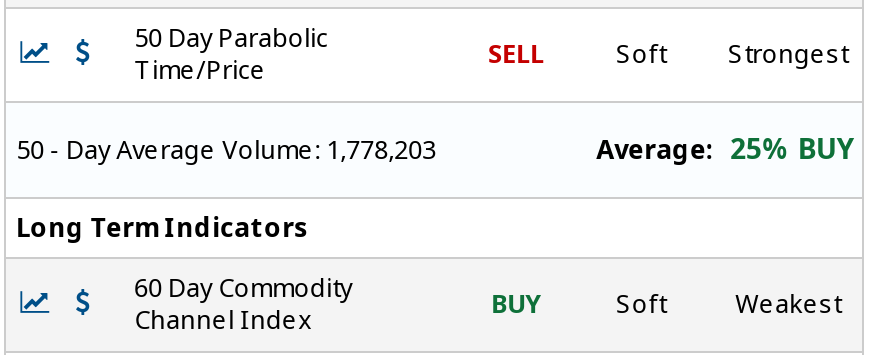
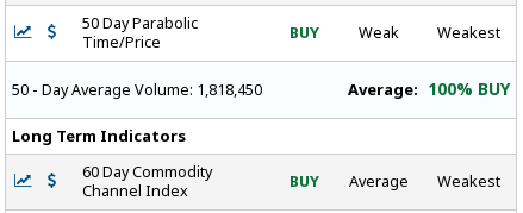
[488,38,848,72] SELL | Soft | Strongest -> [289,23,500,43] BUY | Weak | Weakest
[16,130,852,168] 50 - Day Average Volume: 1,778,203 | Average: 25% BUY -> [12,78,510,100] 50 - Day Average Volume: 1,818,450 | Average: 100% BUY
[616,288,666,322] Soft -> [349,172,408,192] Average

